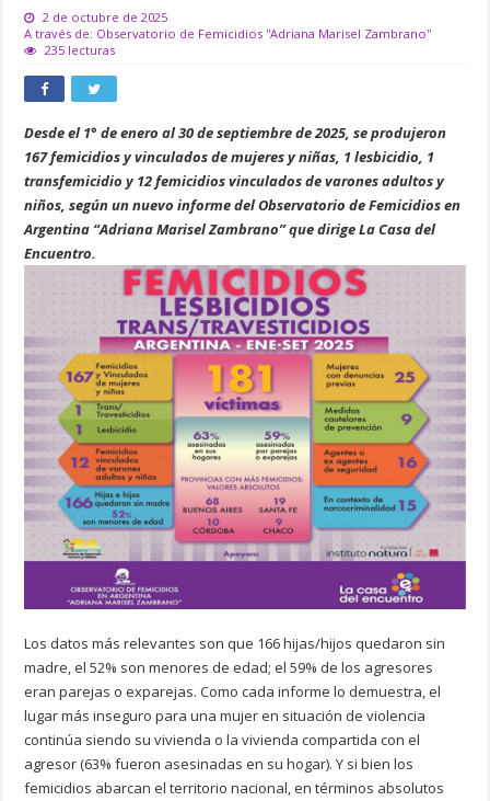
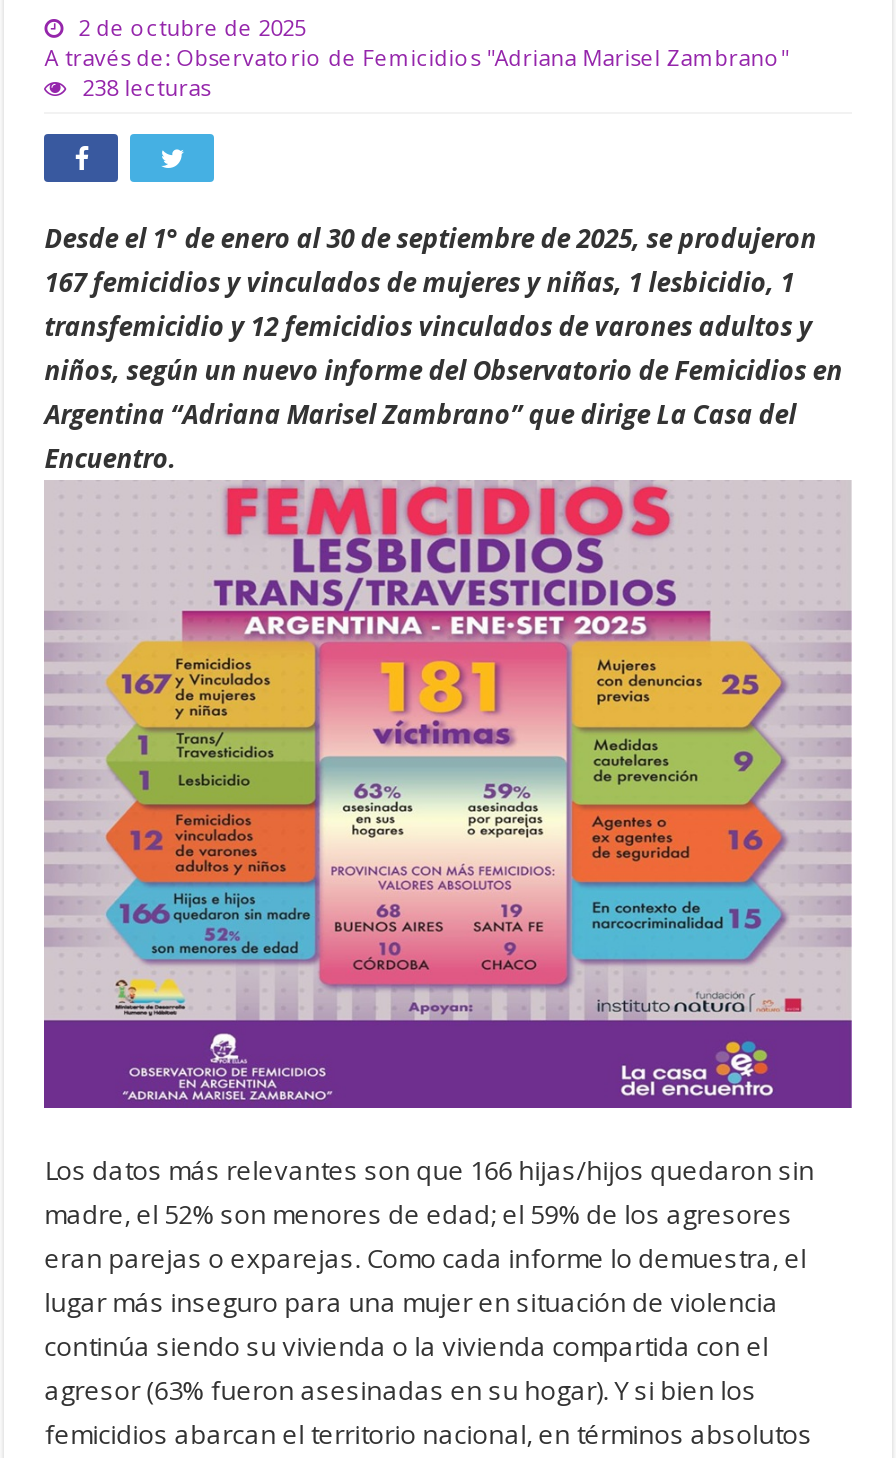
[45,42,115,58] 235 lecturas -> [82,72,210,102] 238 lecturas

